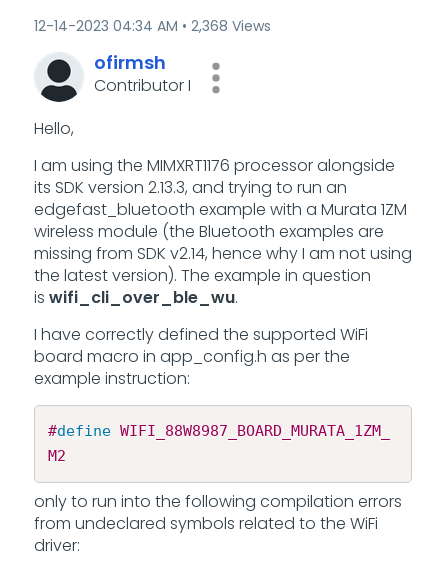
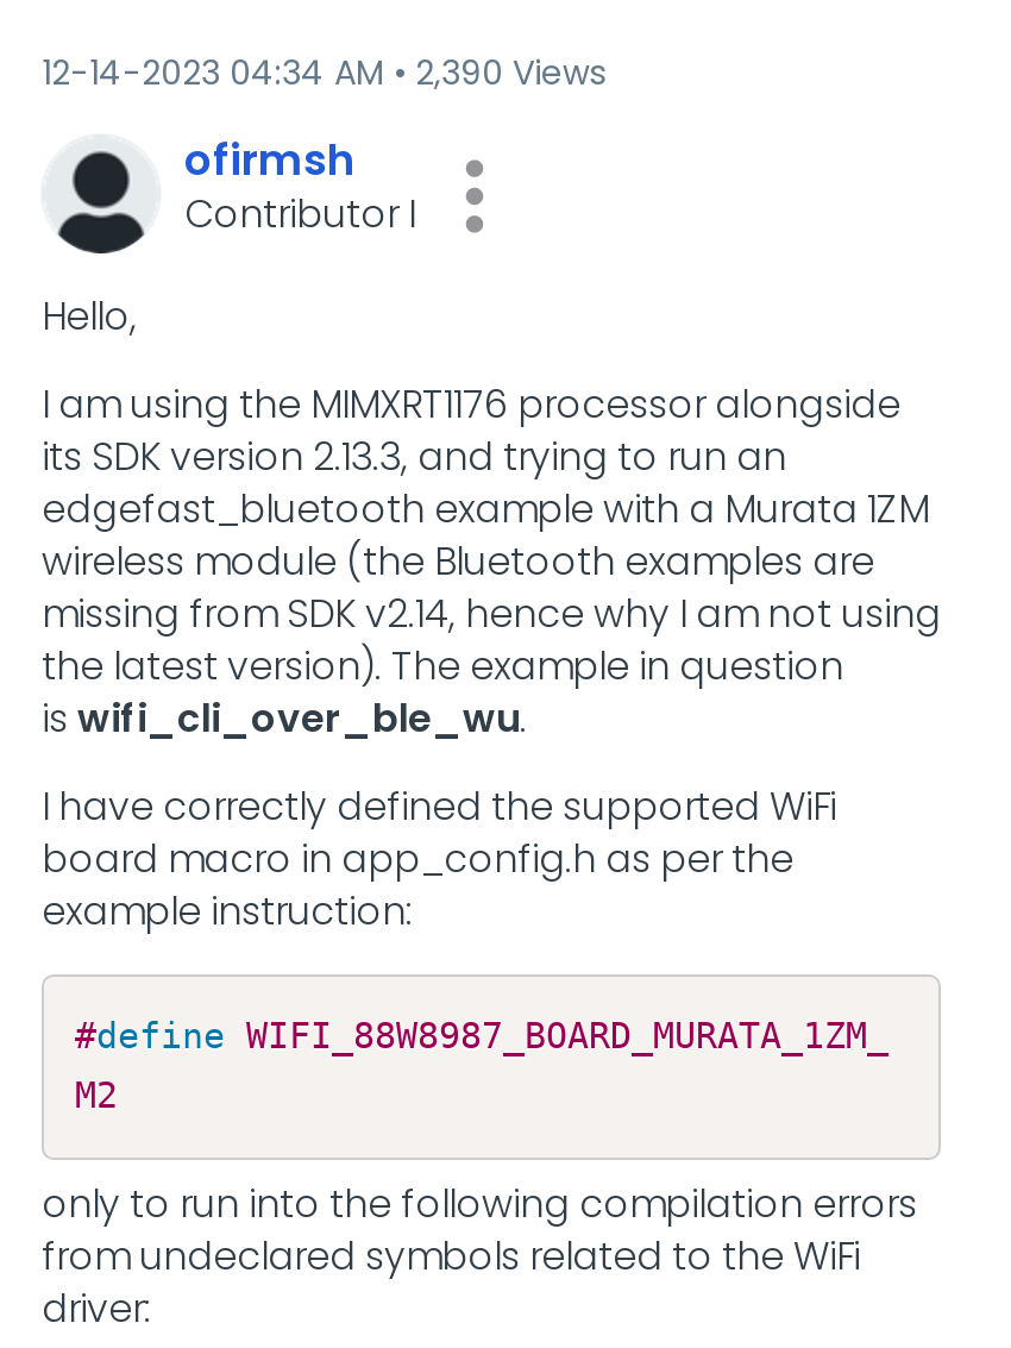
[34,16,271,36] 12-14-2023 04:34 AM 2,368 Views -> [42,49,605,96] 12-14-2023 04:34 AM 2,390 Views

